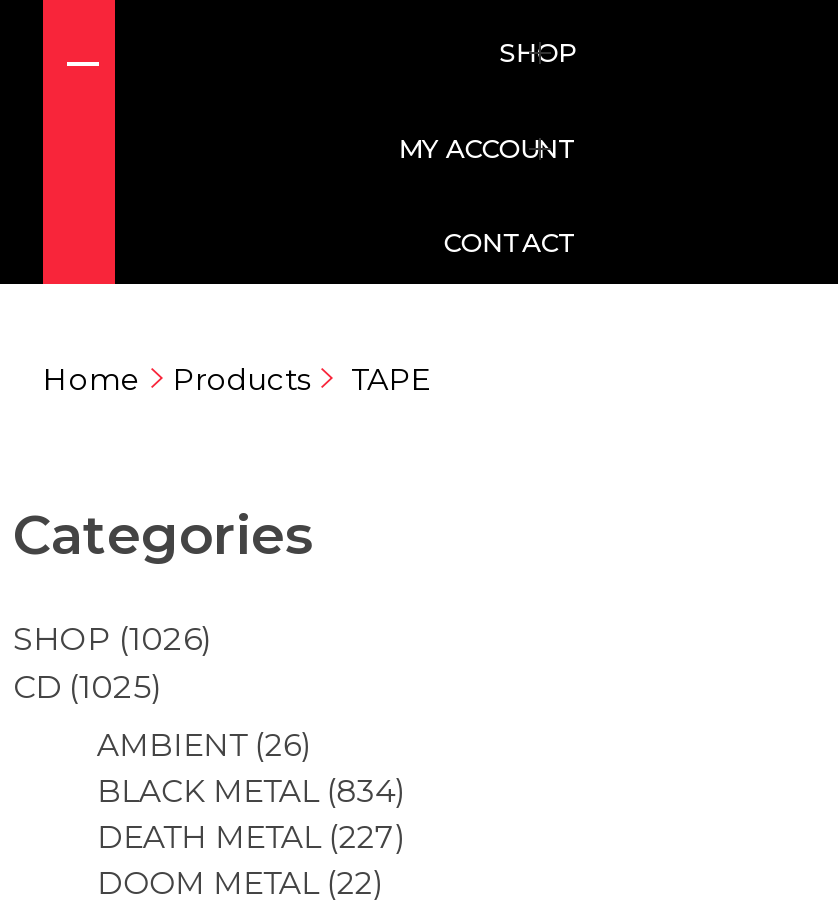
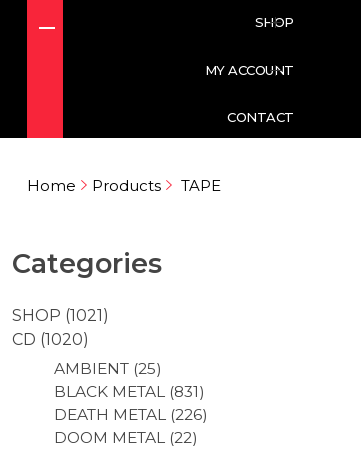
[13,620,201,658] SHOP 1026 -> [12,306,103,325] SHOP 1021
[13,668,151,706] CD 1025 -> [12,330,83,349] CD 1020
[97,725,301,763] AMBIENT 26 -> [54,358,156,377] AMBIENT 25
[97,771,395,809] BLACK METAL 834 -> [54,381,199,400] BLACK METAL 831
[97,817,395,855] DEATH METAL 227 -> [54,404,202,423] DEATH METAL 226

